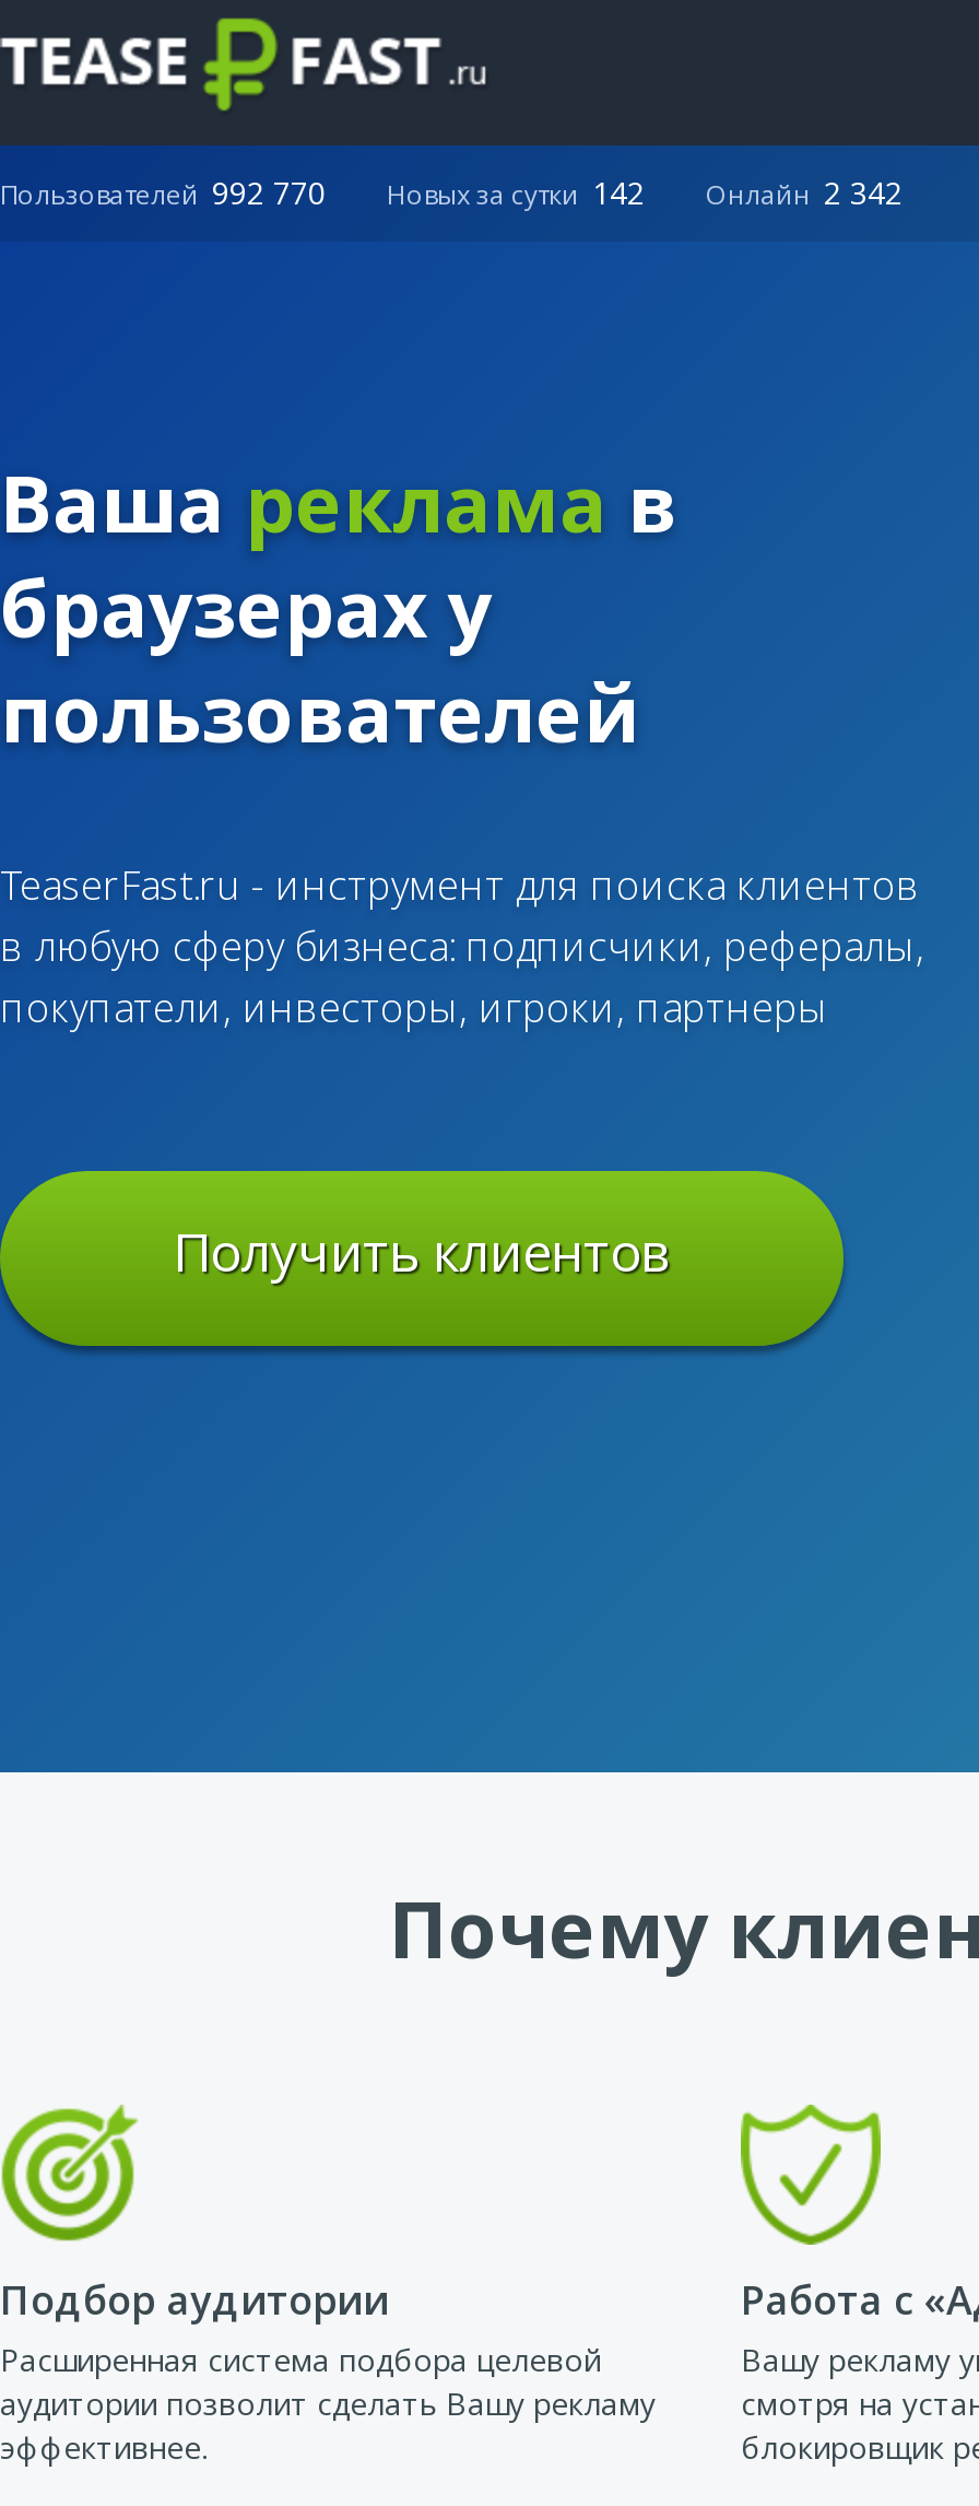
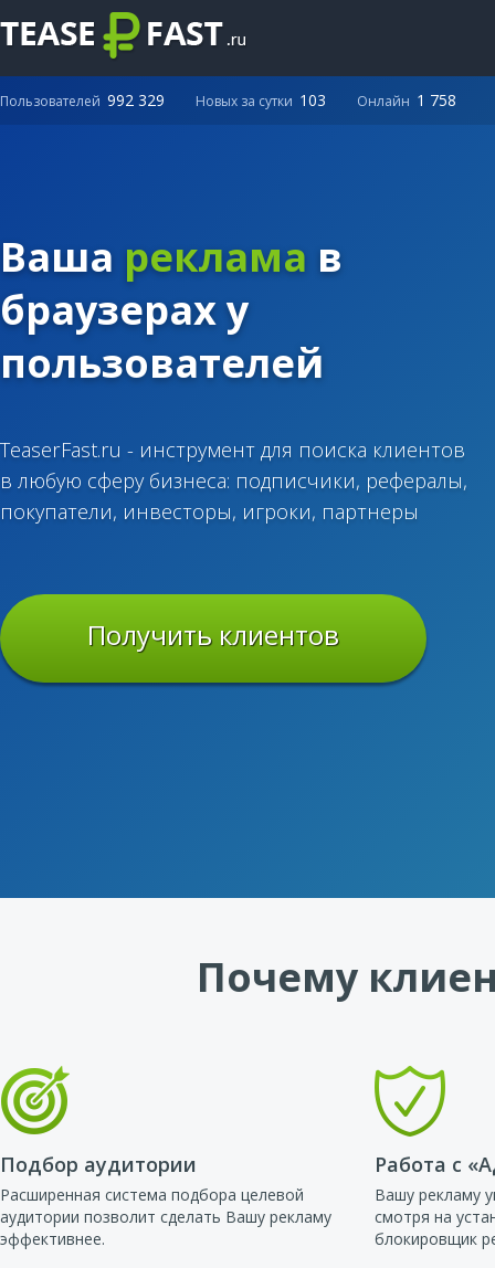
[0,172,326,213] Пользователей 992 770 -> [0,89,165,110] Пользователей 992 329
[387,172,645,213] Новых за сутки 142 -> [196,89,326,110] Новых за сутки 103
[706,172,903,213] Онлайн 2 342 -> [357,89,456,110] Онлайн 1 758

